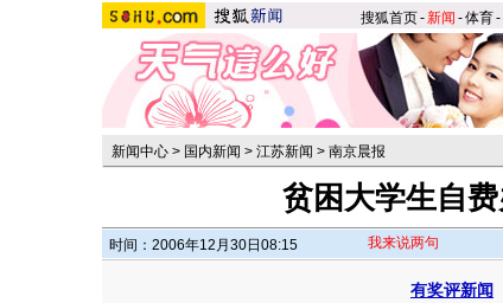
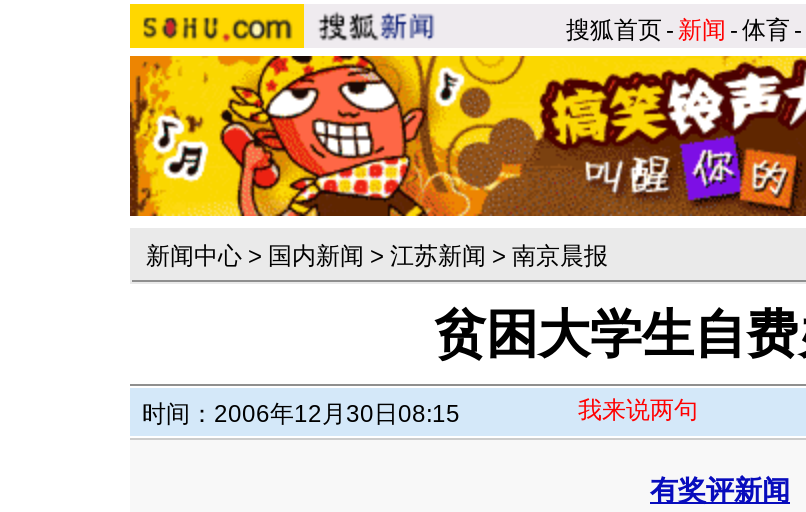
[102,32,499,129] [image] -> [128,54,800,218] [image]

